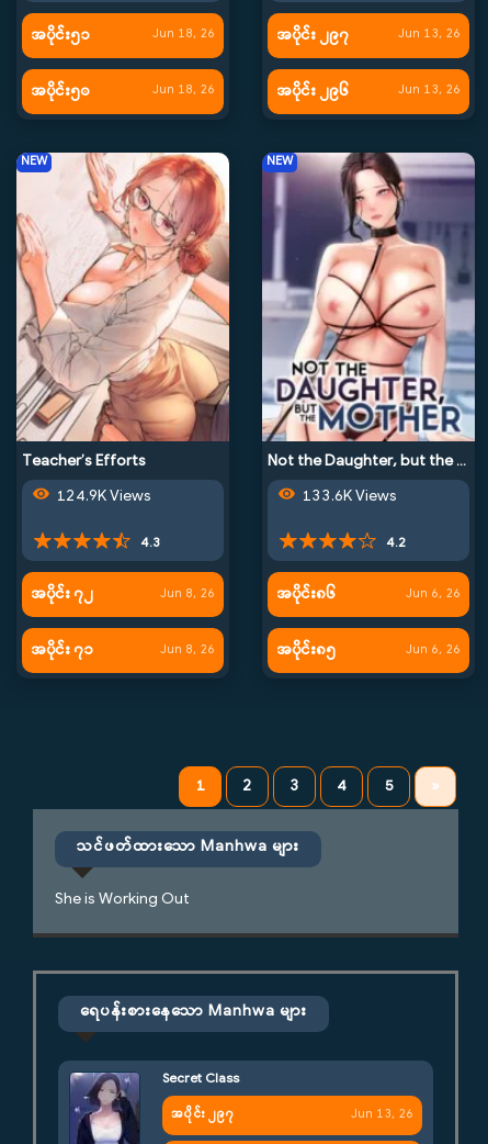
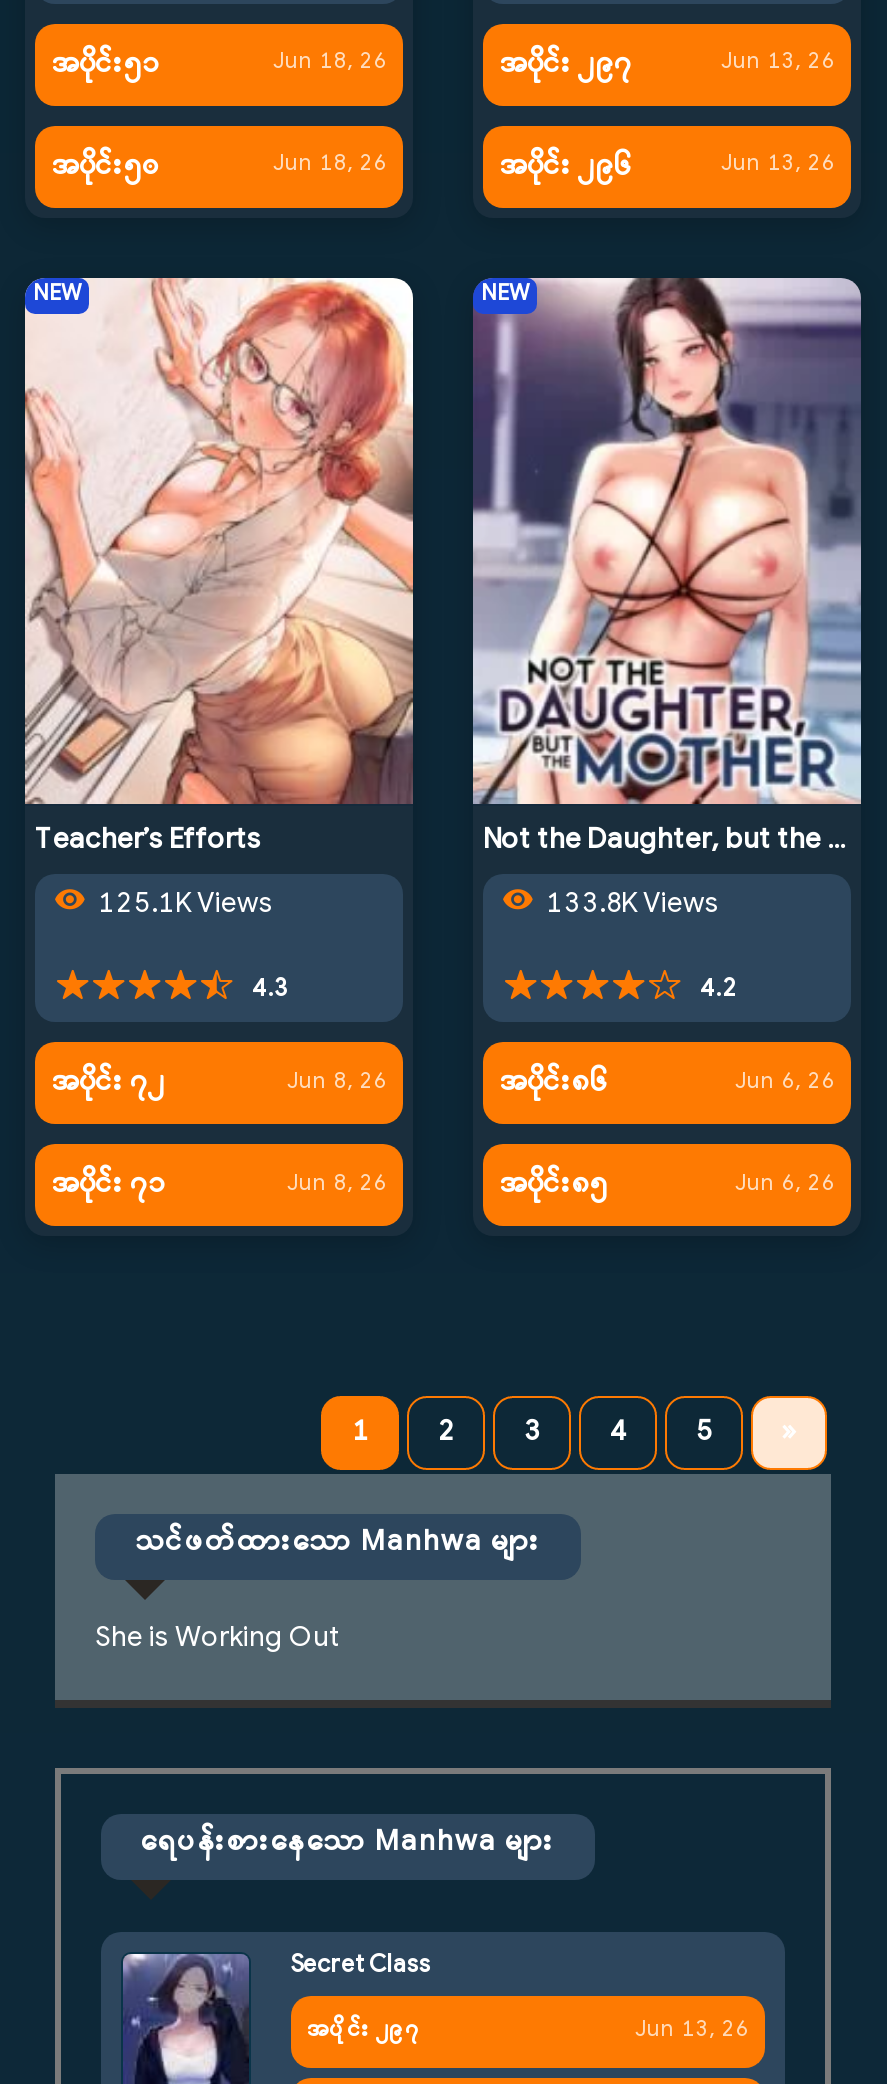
[49,486,151,509] 124.9K Views -> [85,885,273,927] 125.1K Views
[295,486,397,509] 133.6K Views -> [533,885,719,927] 133.8K Views

